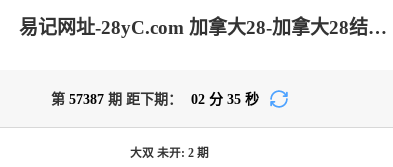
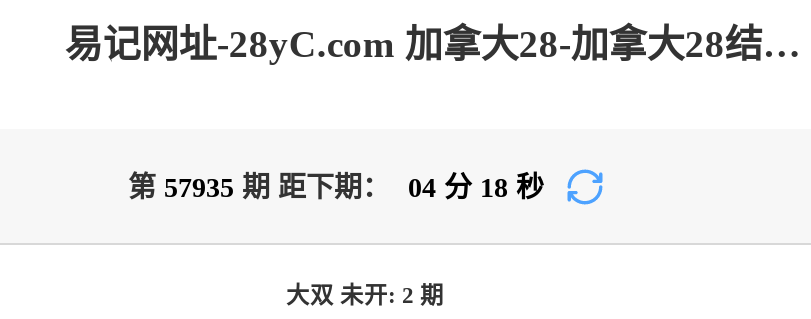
[50,92,258,107] 第57387期 距下期： 02分 35秒 -> [128,173,544,203] 第57935期 距下期： 04分 18秒

